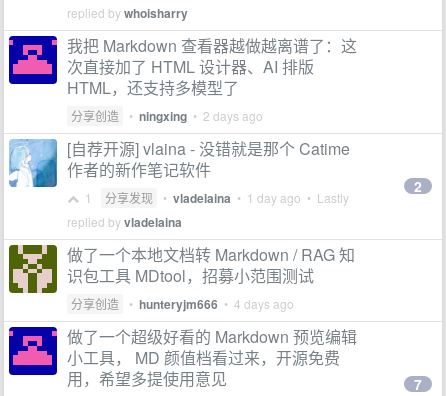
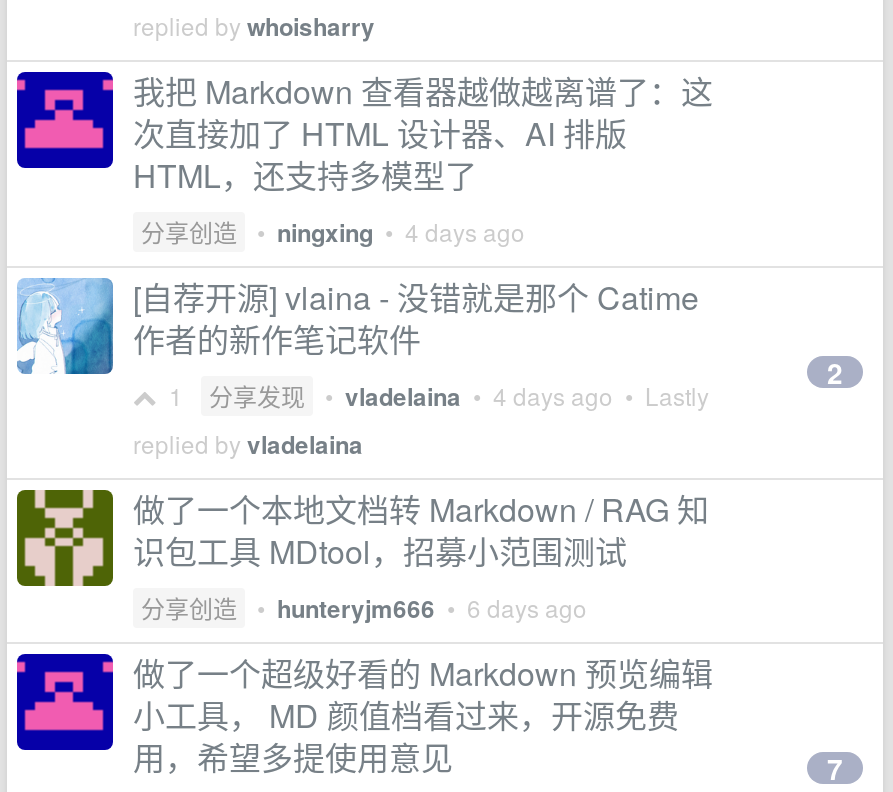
[71,107,263,125] 分享创造 • ningxing • 2 days ago -> [141,214,525,250] 分享创造 • ningxing • 4 days ago
[79,189,349,207] 1 分享发现 • vladelaina • 1 day ago • Lastly -> [157,378,709,414] 1 分享发现 • vladelaina • 4 days ago • Lastly
[71,295,294,313] 分享创造 • hunteryjm666 • 4 days ago -> [141,590,587,626] 分享创造 • hunteryjm666 • 6 days ago

